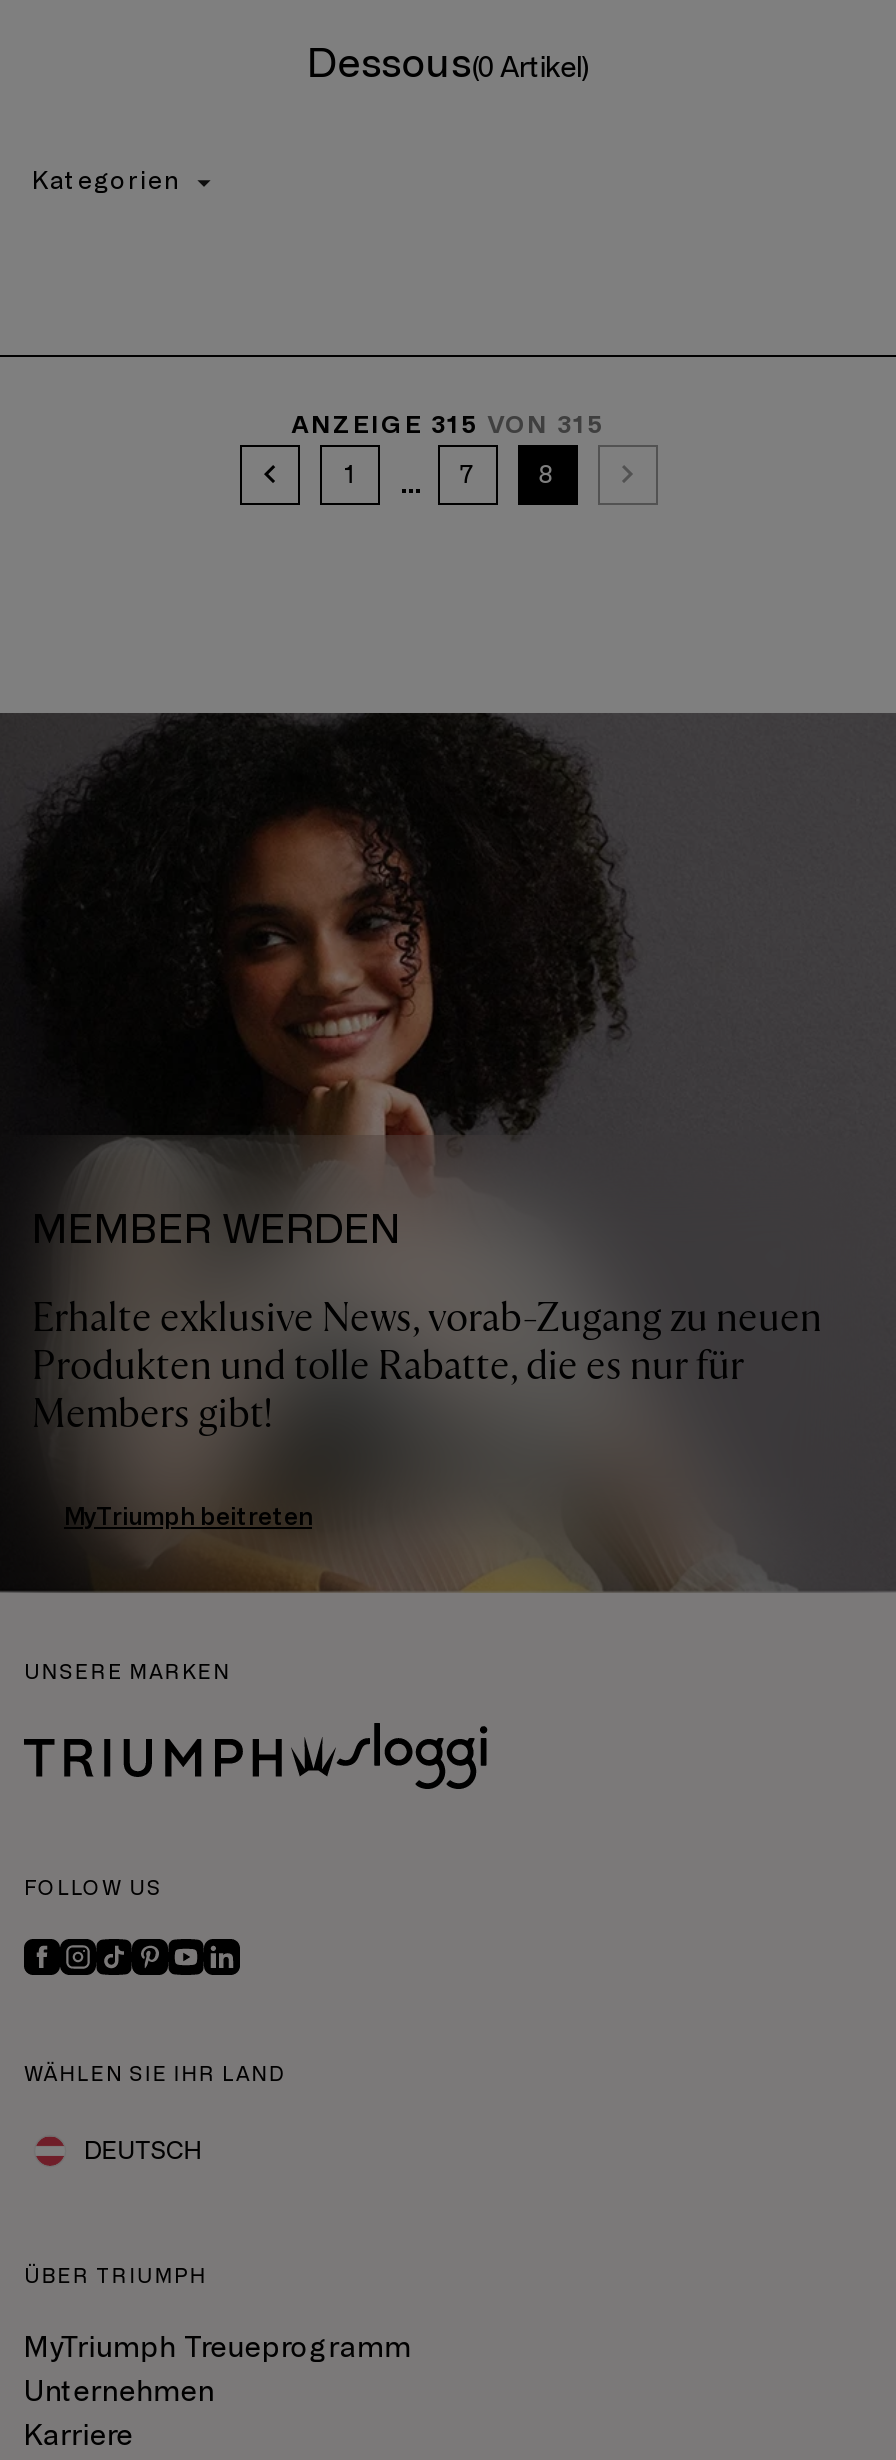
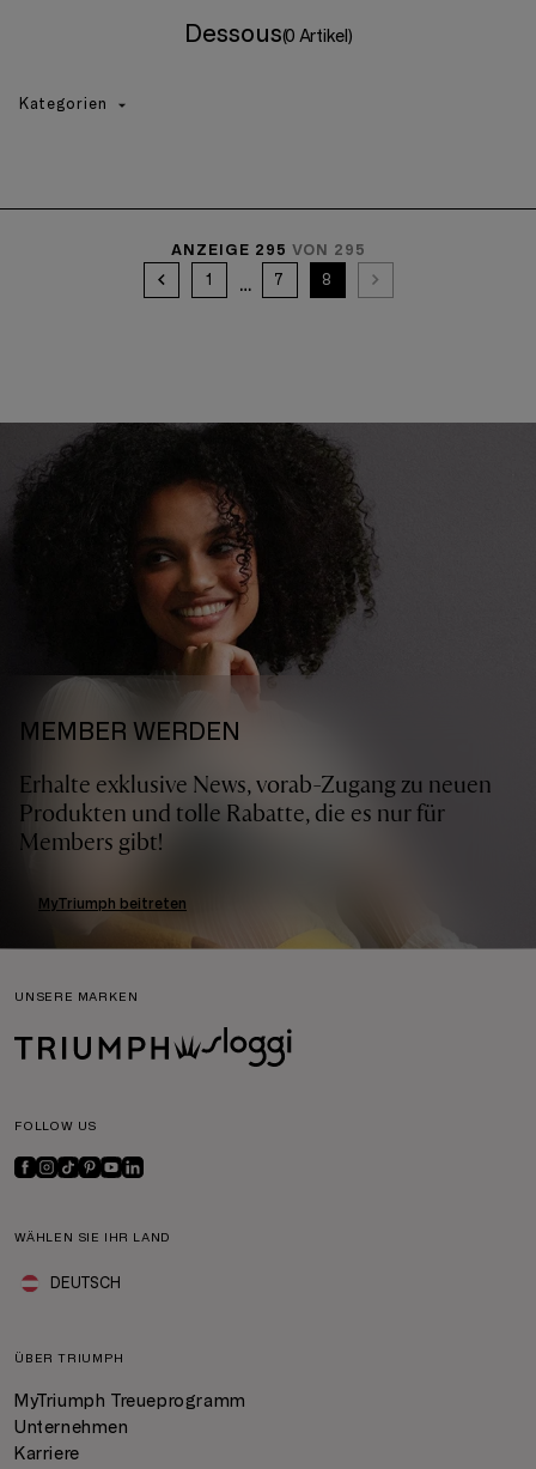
[291,411,605,439] ANZEIGE 315 VON 315 -> [170,242,366,259] ANZEIGE 295 VON 295

